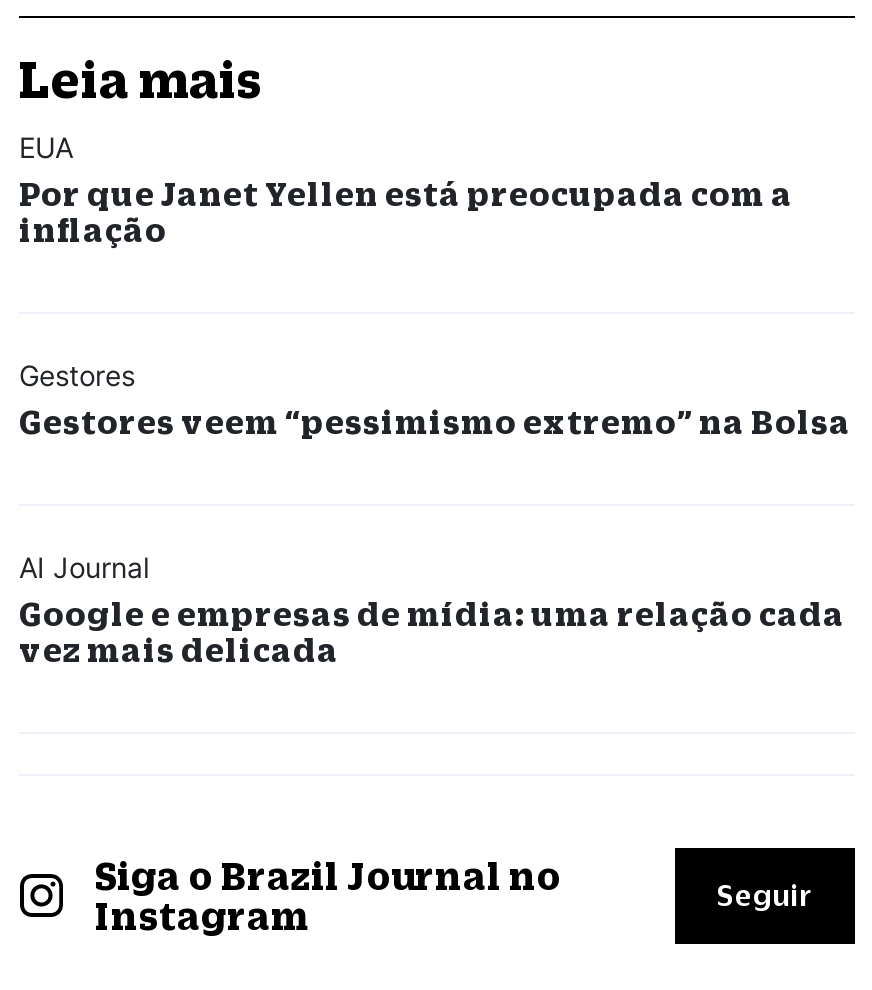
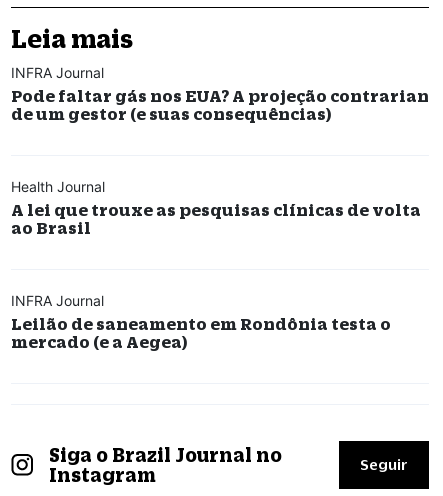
[19,129,793,247] EUA | Por que Janet Yellen está preocupada com a | inflação -> [11,64,429,123] INFRA Journal | Pode faltar gás nos EUA? A projeção contrarian | de um gestor (e suas consequências)
[19,357,851,439] Gestores | Gestores veem “pessimismo extremo” na Bolsa -> [11,178,421,237] Health Journal | A lei que trouxe as pesquisas clínicas de volta | ao Brasil
[19,549,845,667] AI Journal | Google e empresas de mídia: uma relação cada | vez mais delicada -> [11,292,391,351] INFRA Journal | Leilão de saneamento em Rondônia testa o | mercado (e a Aegea)

